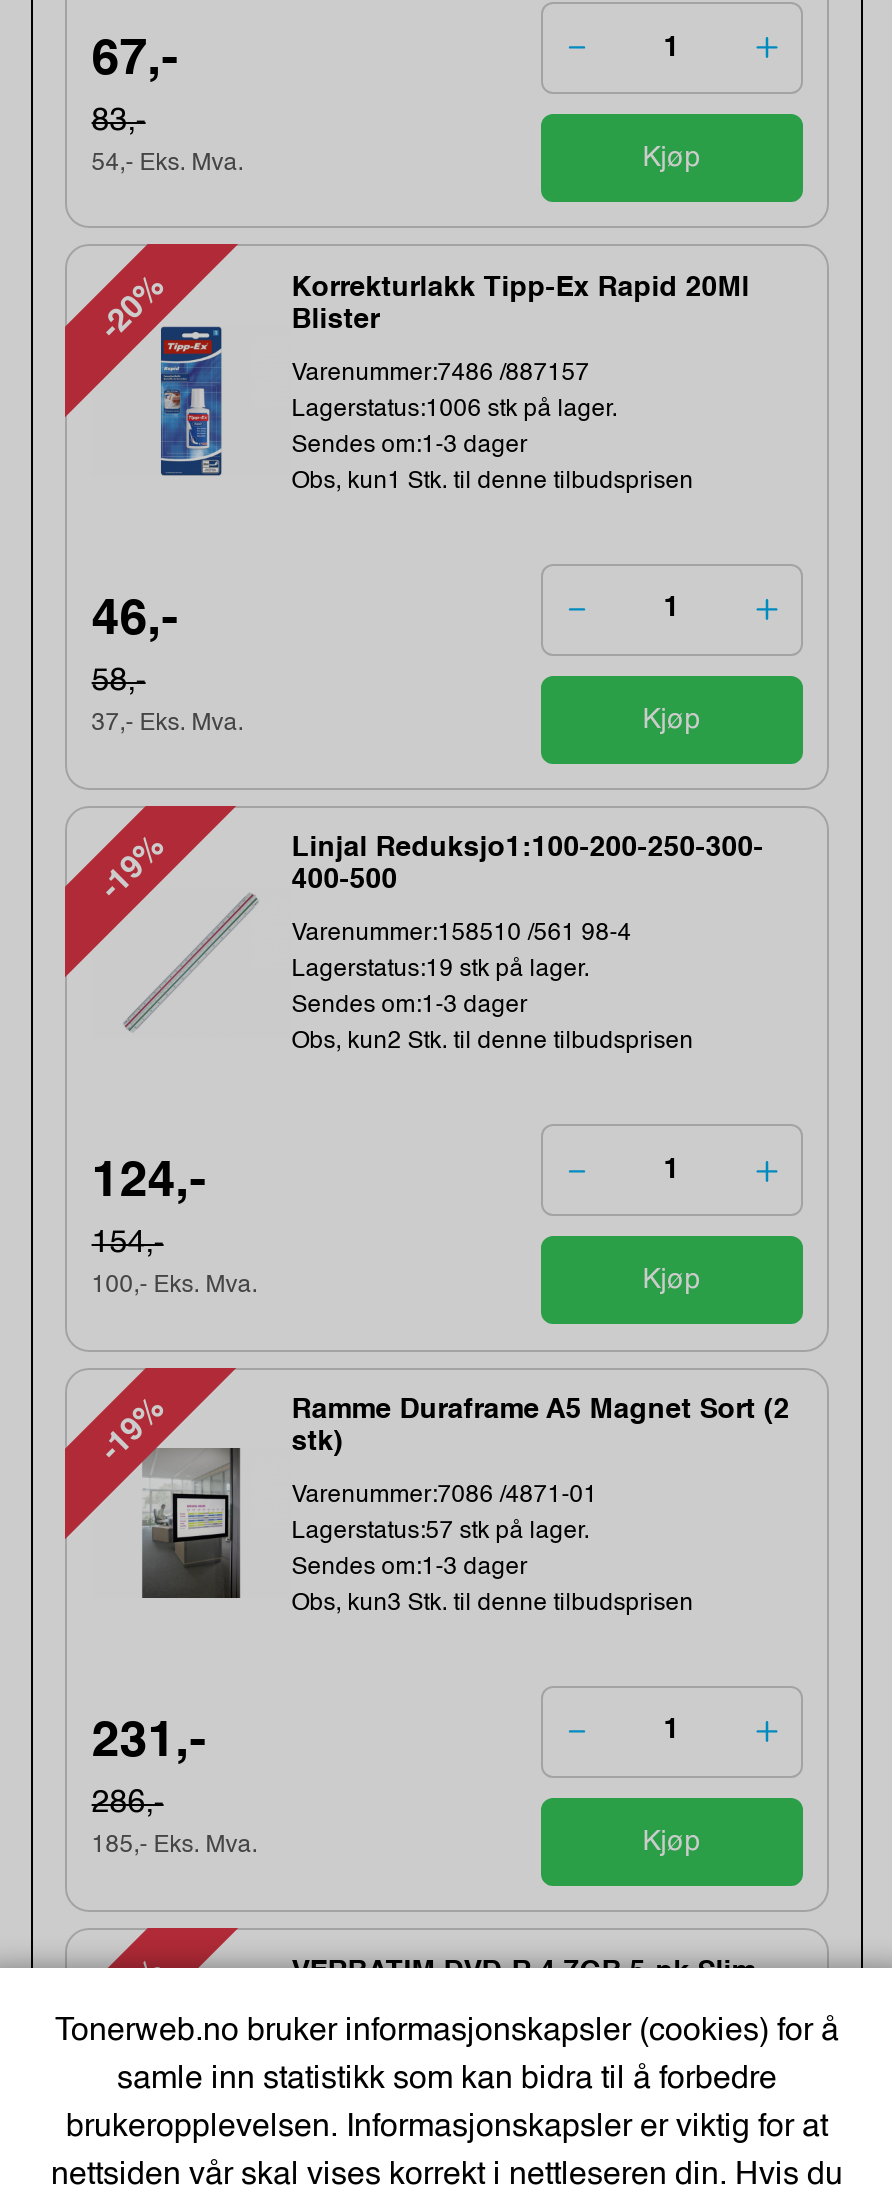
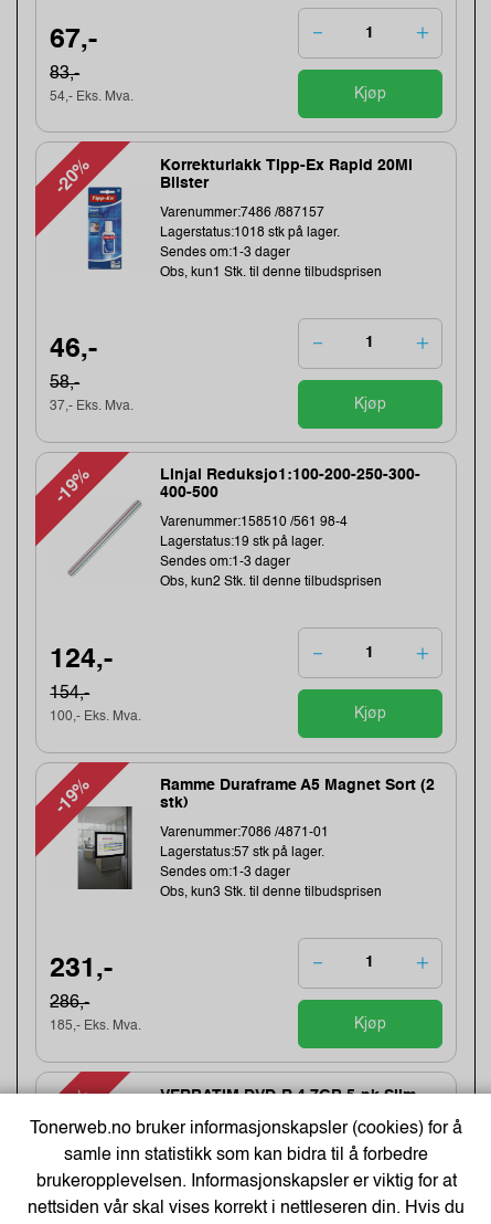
[292,398,618,422] Lagerstatus:1006 stk på lager. -> [160,226,340,239] Lagerstatus:1018 stk på lager.

